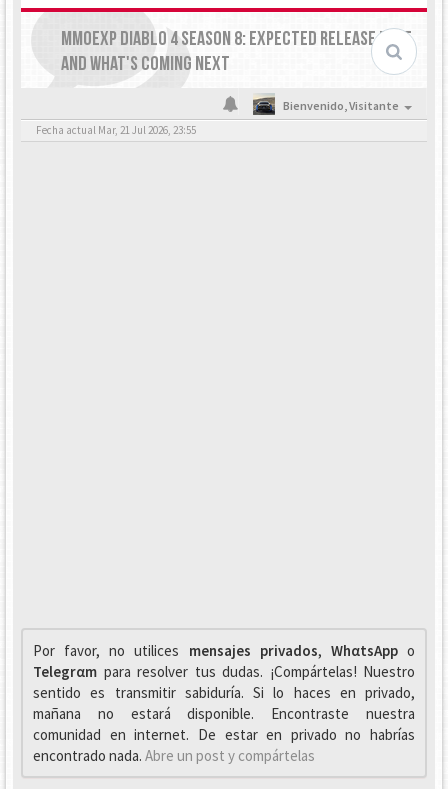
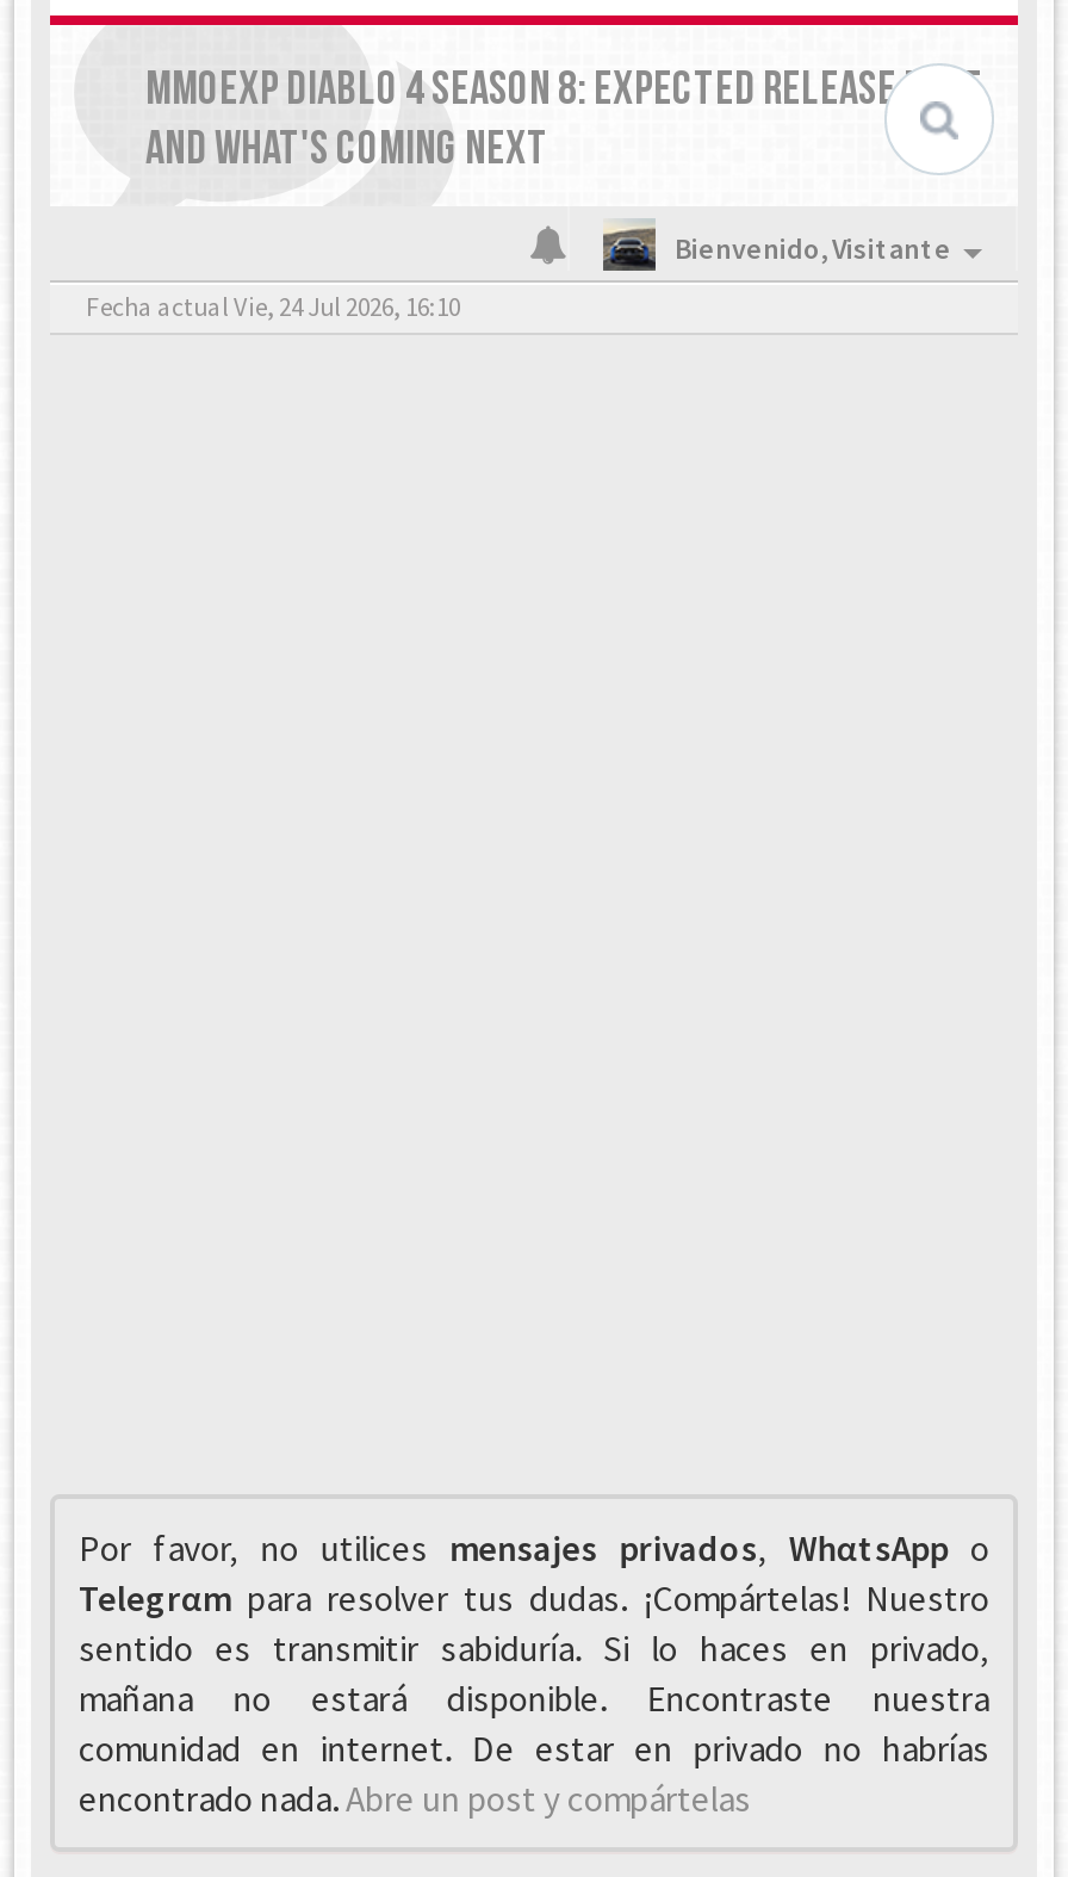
[36,123,196,137] Fecha actual Mar, 21 Jul 2026, 23:55 -> [86,290,460,323] Fecha actual Vie, 24 Jul 2026, 16:10

